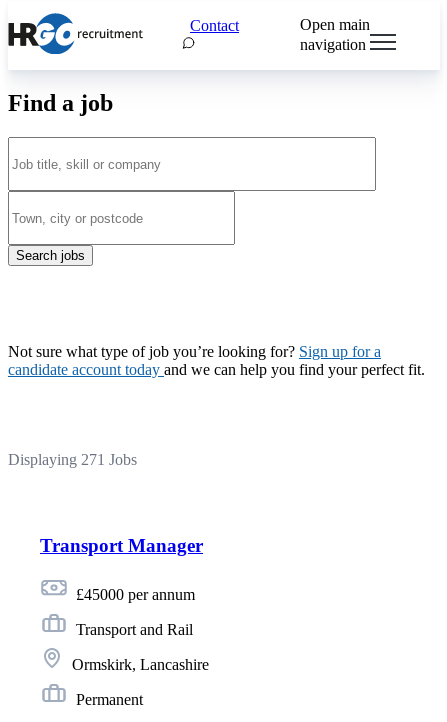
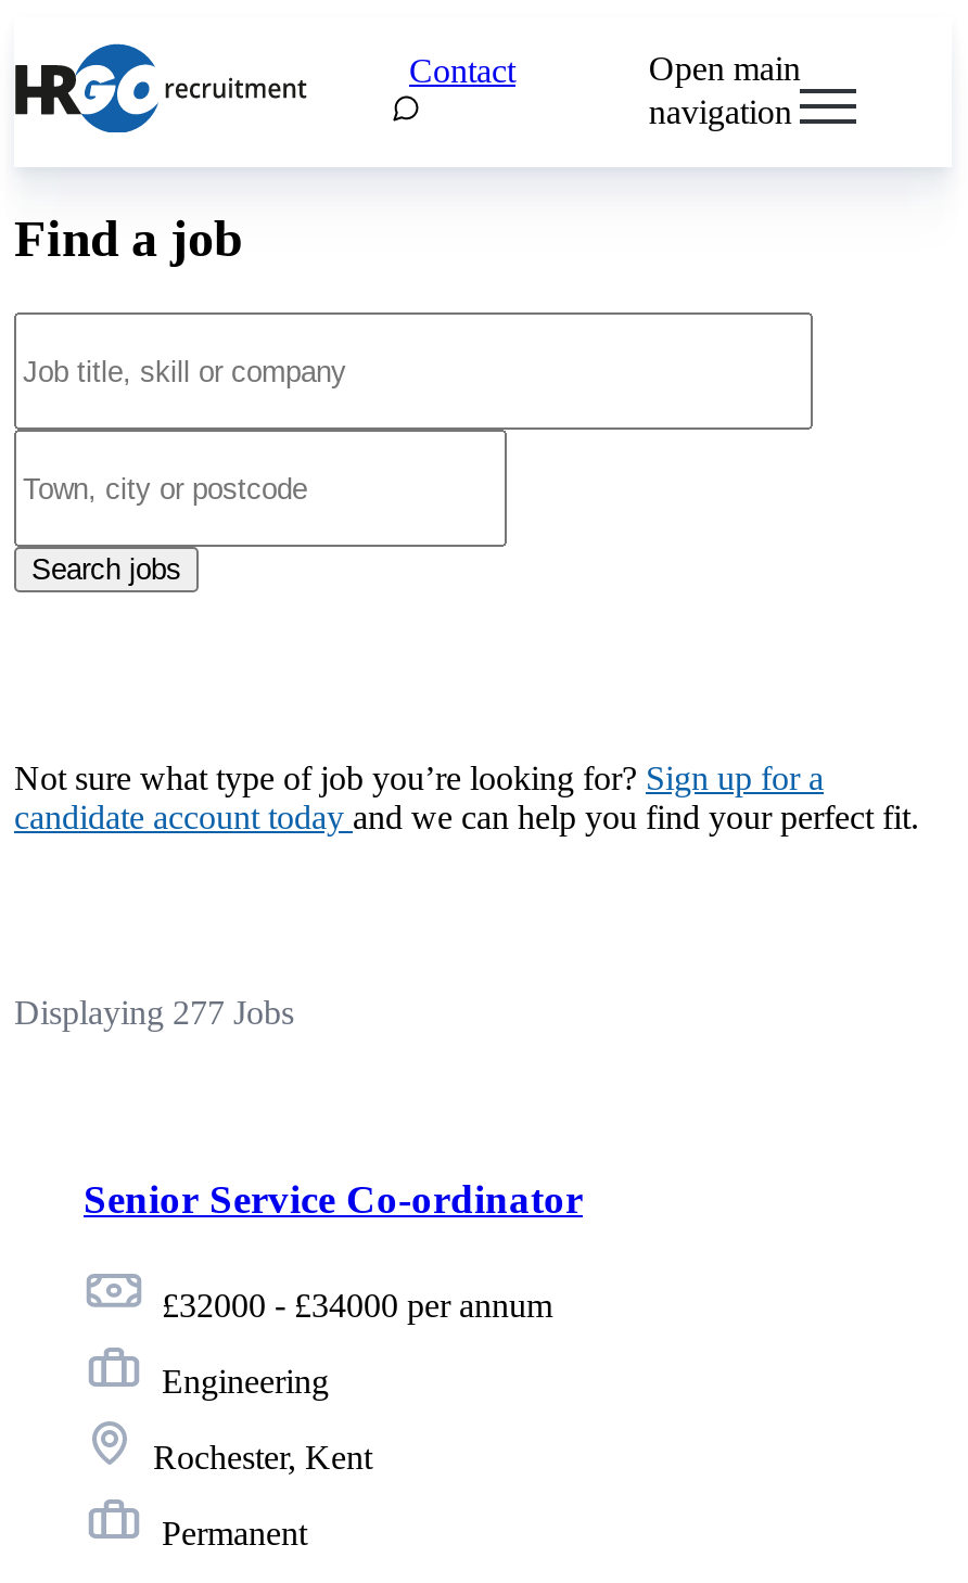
[8,451,137,468] Displaying 271 Jobs -> [14,993,294,1030] Displaying 277 Jobs
[40,535,203,556] Transport Manager -> [84,1177,583,1222] Senior Service Co-ordinator
[72,586,195,603] £45000 per annum -> [153,1287,552,1324] £32000 - £34000 per annum
[72,621,193,638] Transport and Rail -> [153,1363,329,1400] Engineering
[68,656,209,673] Ormskirk, Lancashire -> [144,1439,372,1476] Rochester, Kent

